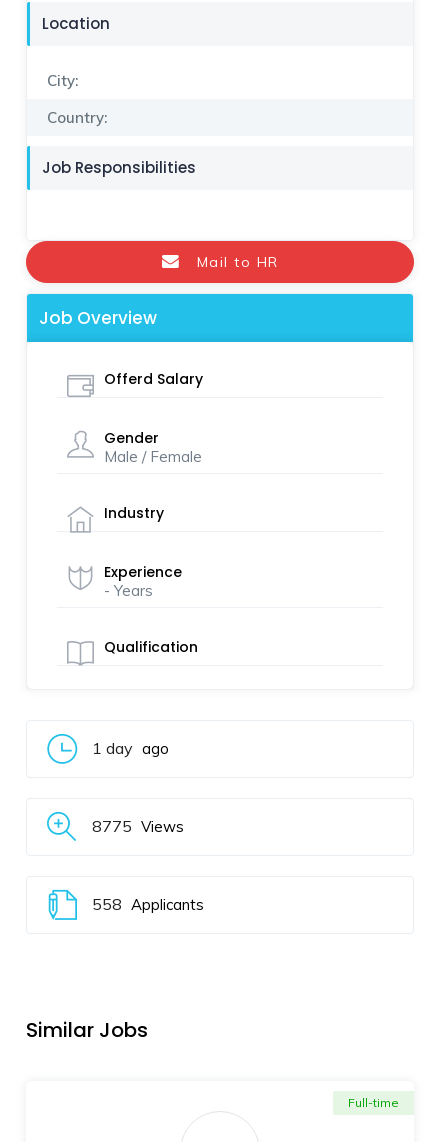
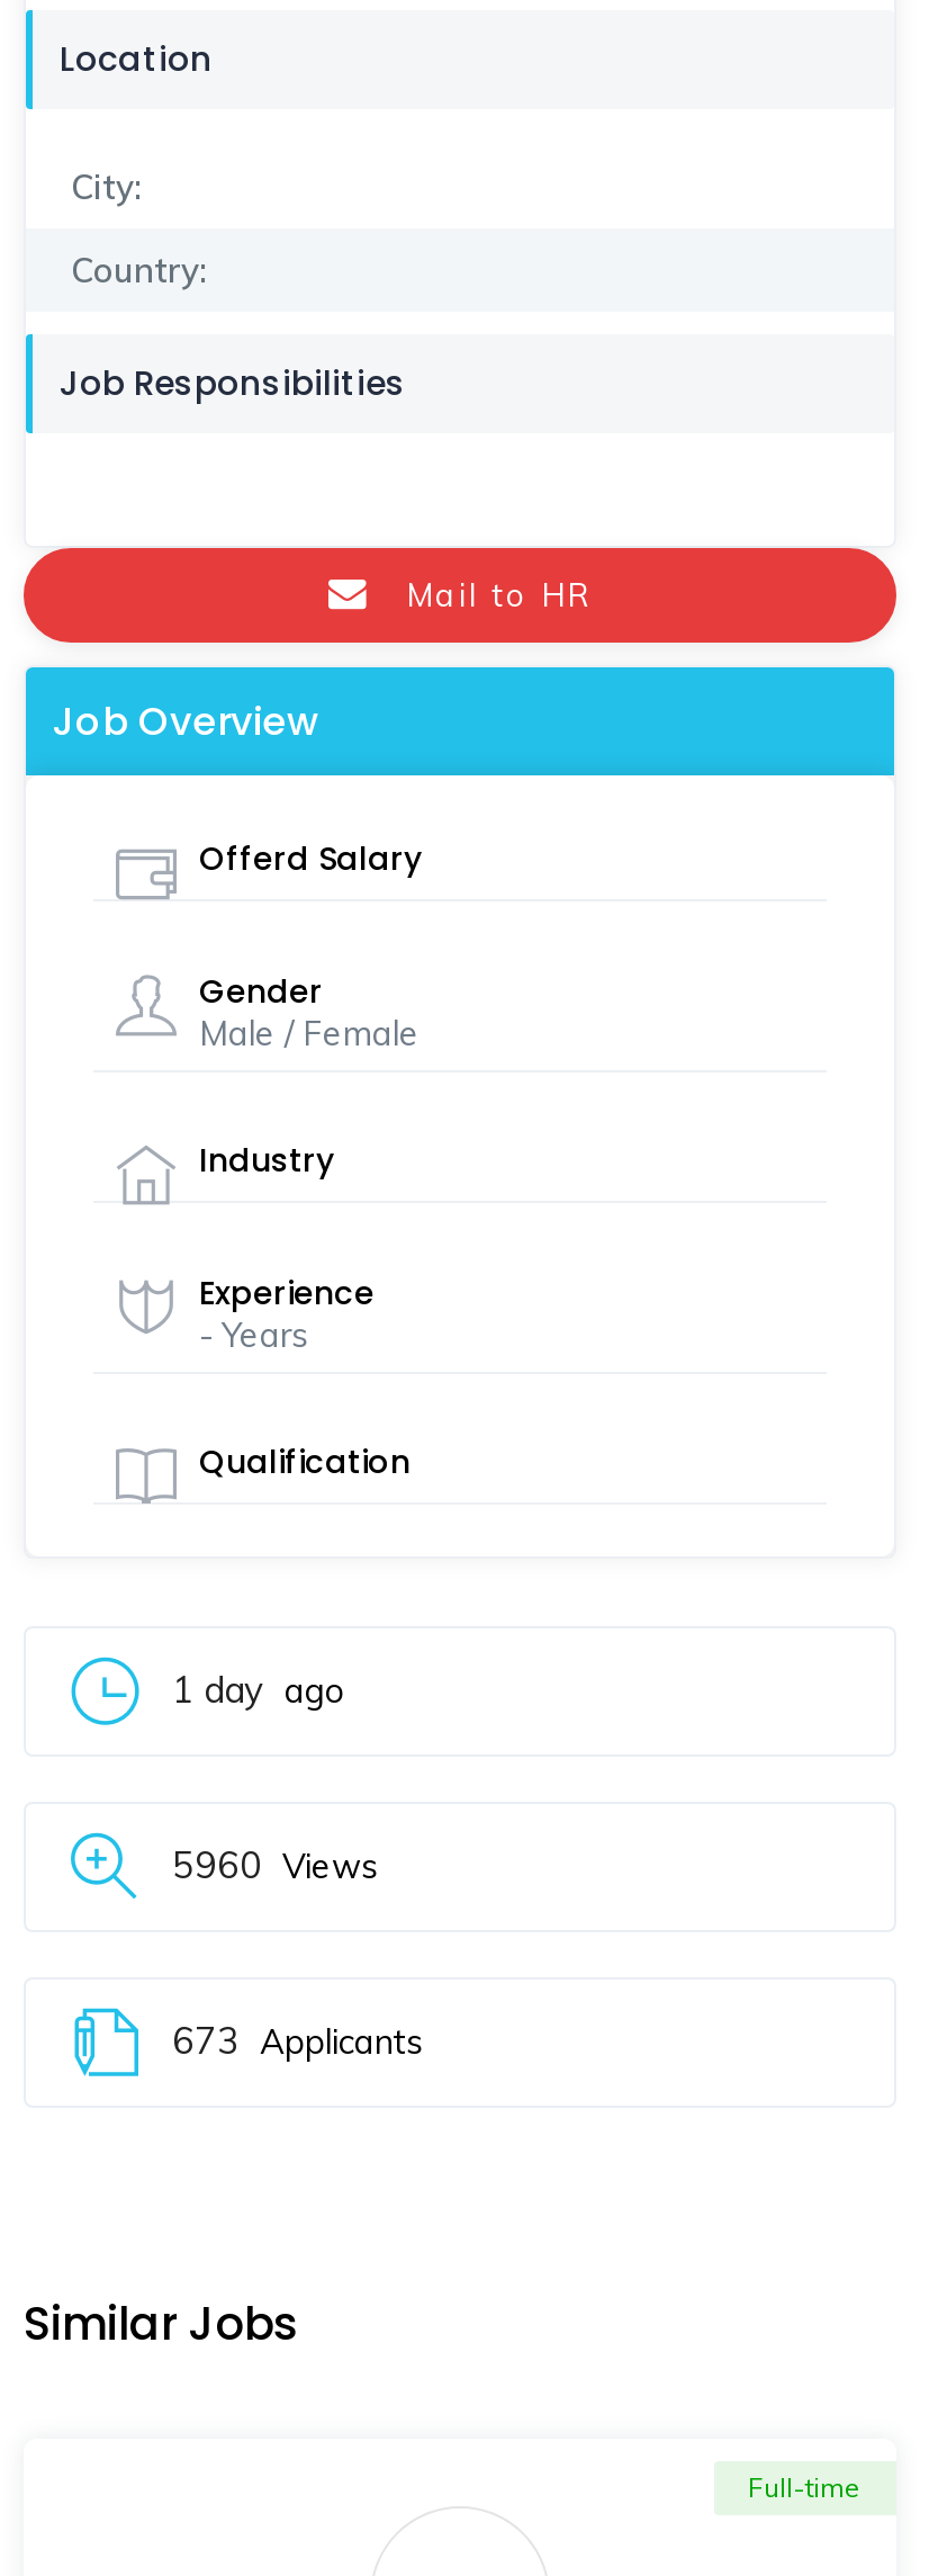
[92,816,184,836] 8775 Views -> [172,1842,379,1887] 5960 Views
[92,894,204,914] 558 Applicants -> [172,2018,424,2063] 673 Applicants

